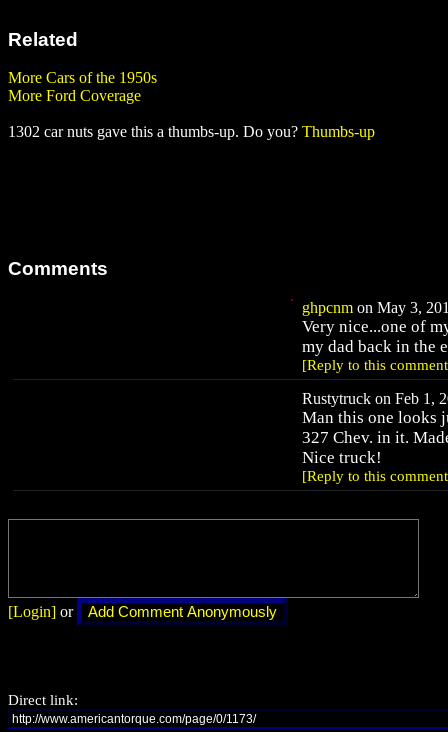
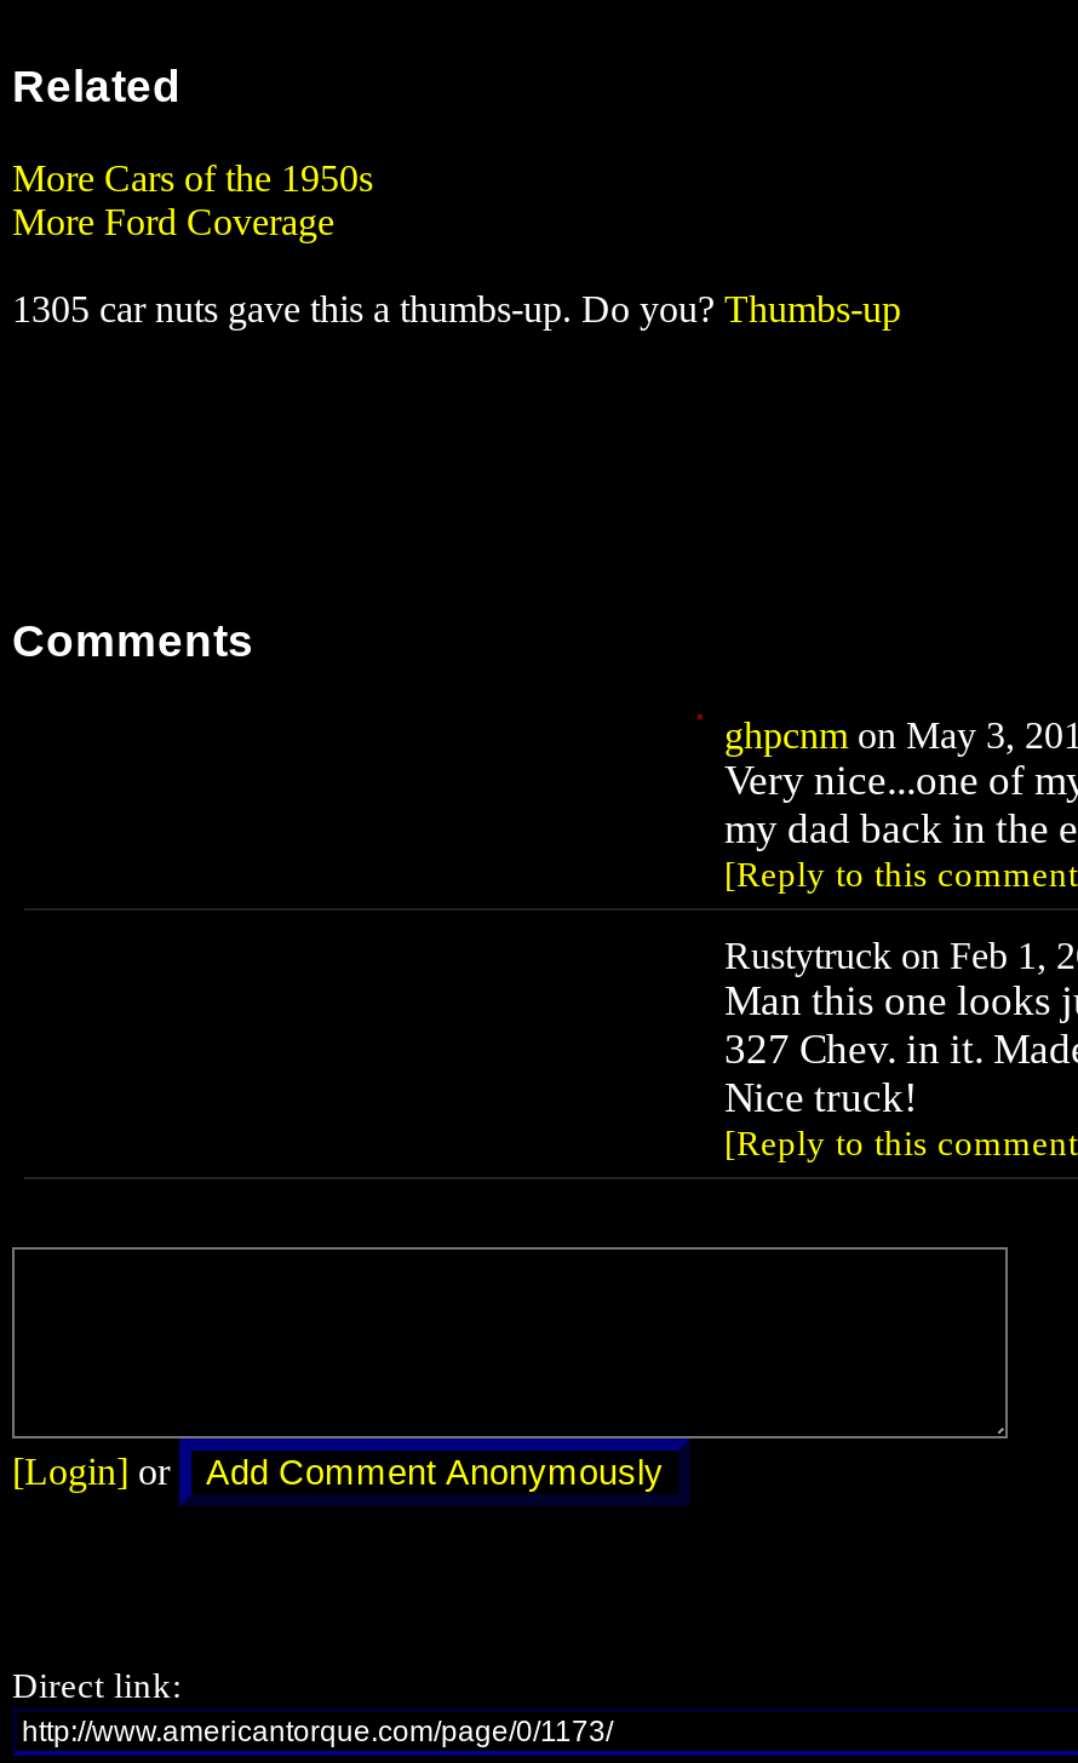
[8,123,375,140] 1302 car nuts gave this a thumbs-up. Do you? Thumbs-up -> [12,289,901,330] 1305 car nuts gave this a thumbs-up. Do you? Thumbs-up

